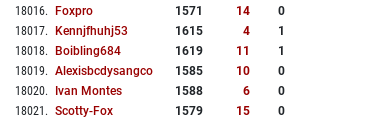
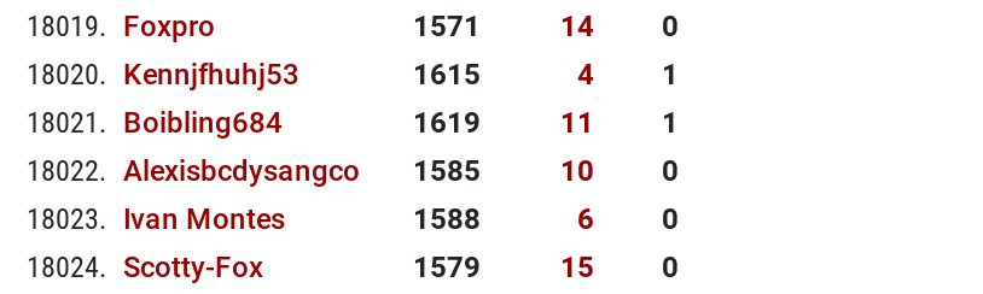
[15,4,93,18] 18016. Foxpro -> [27,10,215,44] 18019. Foxpro
[15,24,128,38] 18017. Kennjfhuhj53 -> [27,58,299,92] 18020. Kennjfhuhj53
[15,44,121,58] 18018. Boibling684 -> [27,107,283,140] 18021. Boibling684
[15,64,153,78] 18019. Alexisbcdysangco -> [27,155,360,188] 18022. Alexisbcdysangco
[15,84,122,98] 18020. Ivan Montes -> [27,203,285,237] 18023. Ivan Montes
[15,104,113,118] 18021. Scotty-Fox -> [27,251,263,285] 18024. Scotty-Fox

